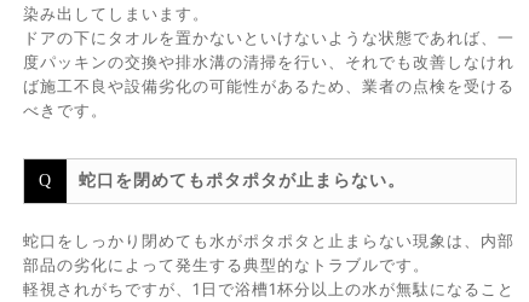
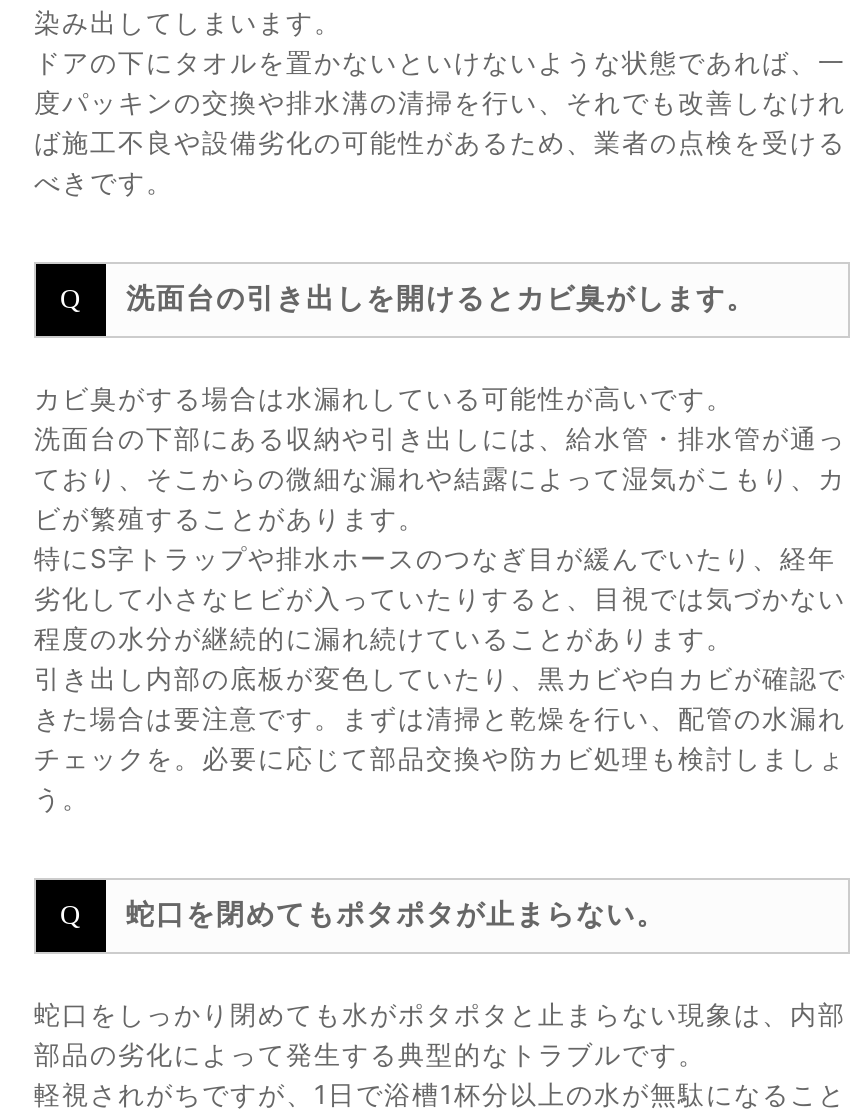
none -> [34,284,846,814] 洗面台の引き出しを開けるとカビ臭がします。 | カビ臭がする場合は水漏れしている可能性が高いです。 | 洗面台の下部にある収納や引き出しには、給水管・排水管が通っ | ており、そこからの微細な漏れや結露によって湿気がこもり、カ | ビが繁殖することがあります。 | 特にS字トラップや排水ホースのつなぎ目が緩んでいたり、経年 | 劣化して小さなヒビが入っていたりすると、目視では気づかない | 程度の水分が継続的に漏れ続けていることがあります。 | 引き出し内部の底板が変色していたり、黒カビや白カビが確認で | きた場合は要注意です。まずは清掃と乾燥を行い、配管の水漏れ | チェックを。必要に応じて部品交換や防カビ処理も検討しましょ | う。

